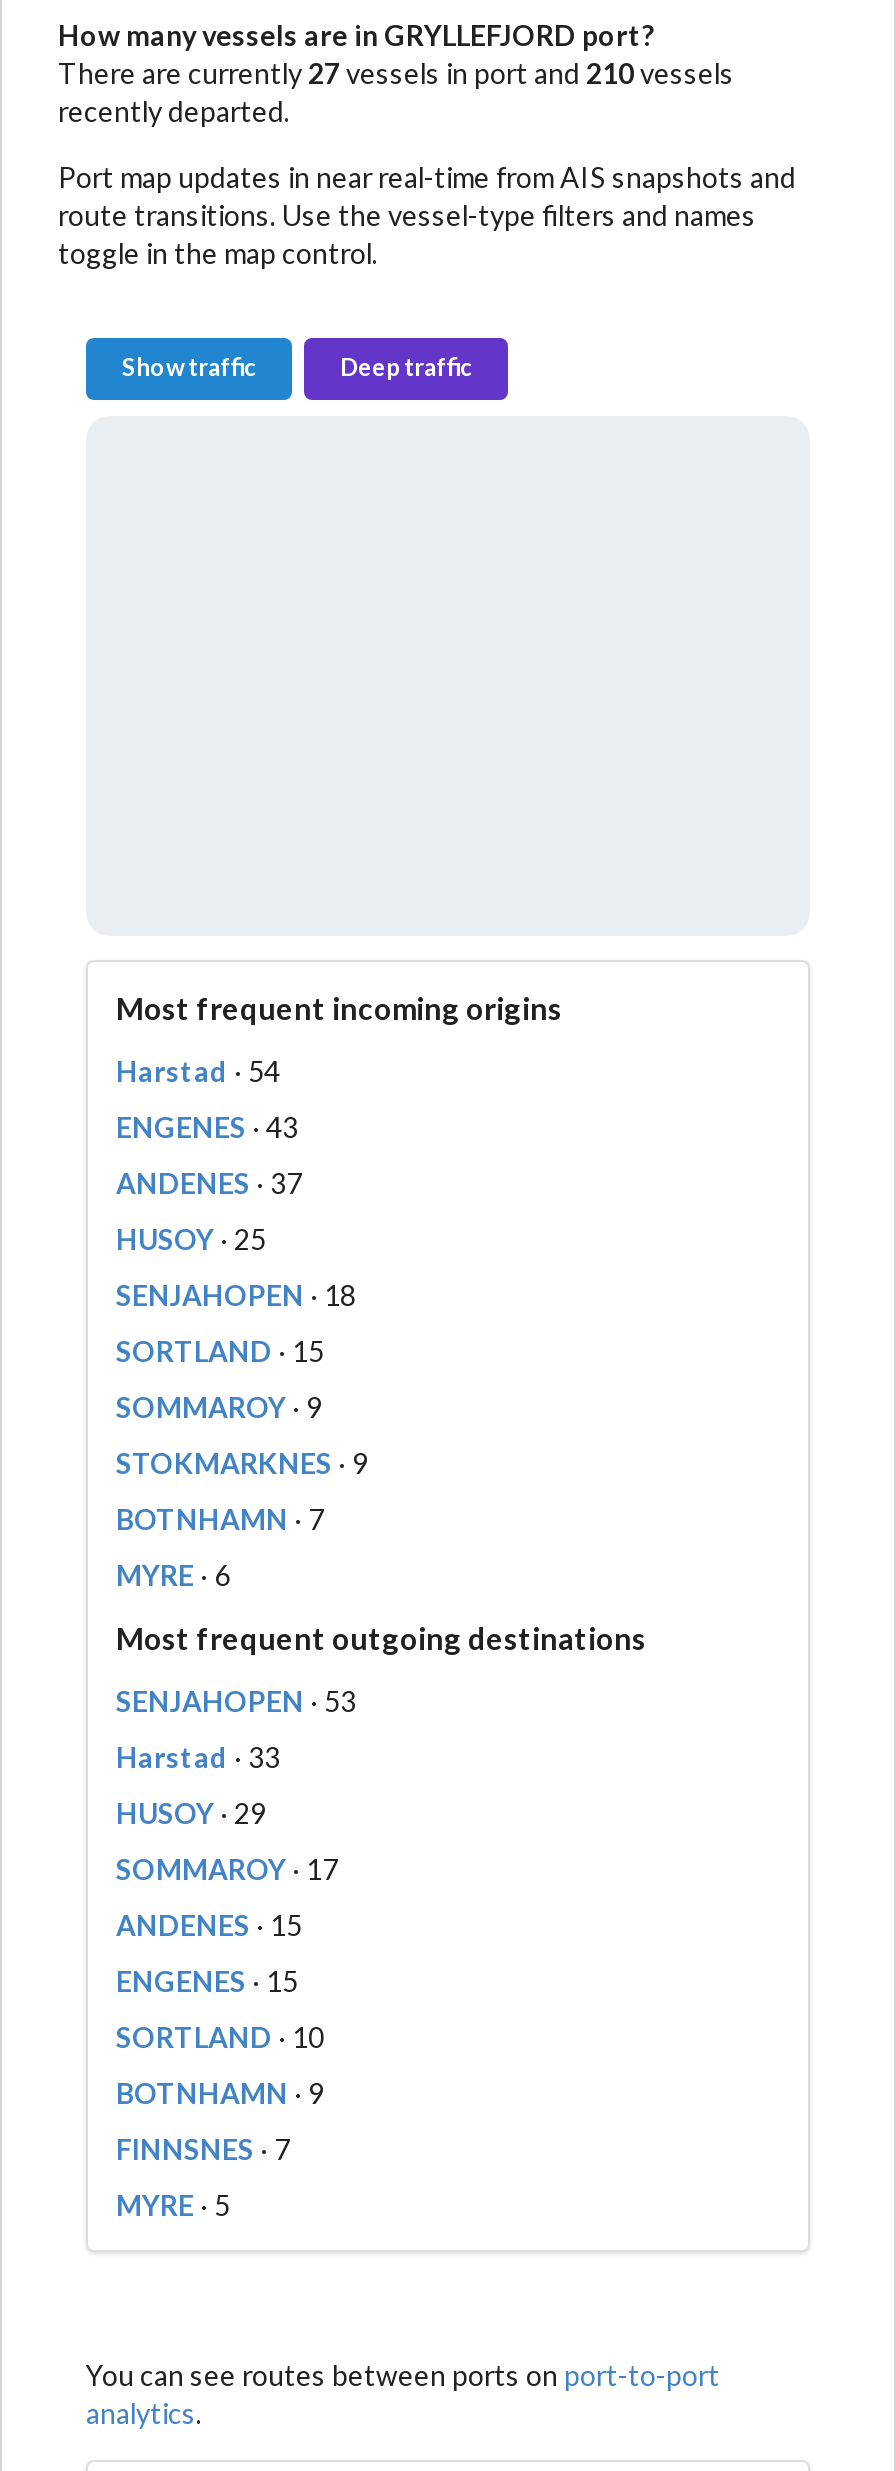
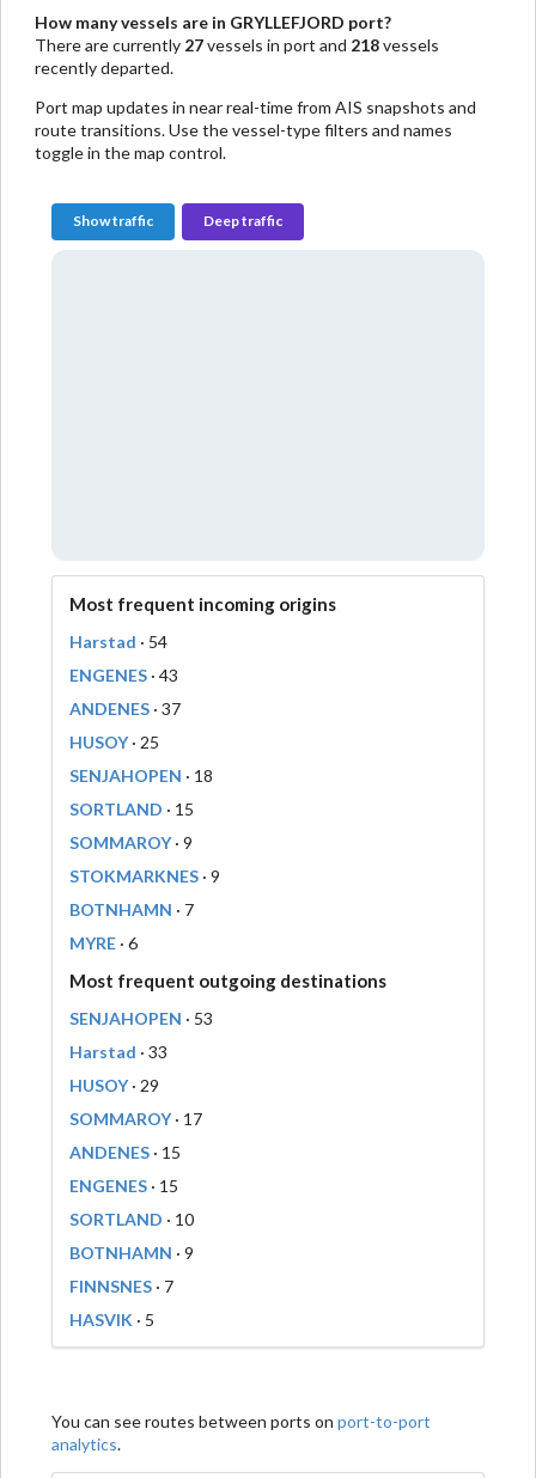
[58,56,734,90] There are currently 27 vessels in port and 210 vessels -> [35,35,439,55] There are currently 27 vessels in port and 218 vessels
[116,2188,230,2222] MYRE · 5 -> [69,1309,154,1329] HASVIK · 5

